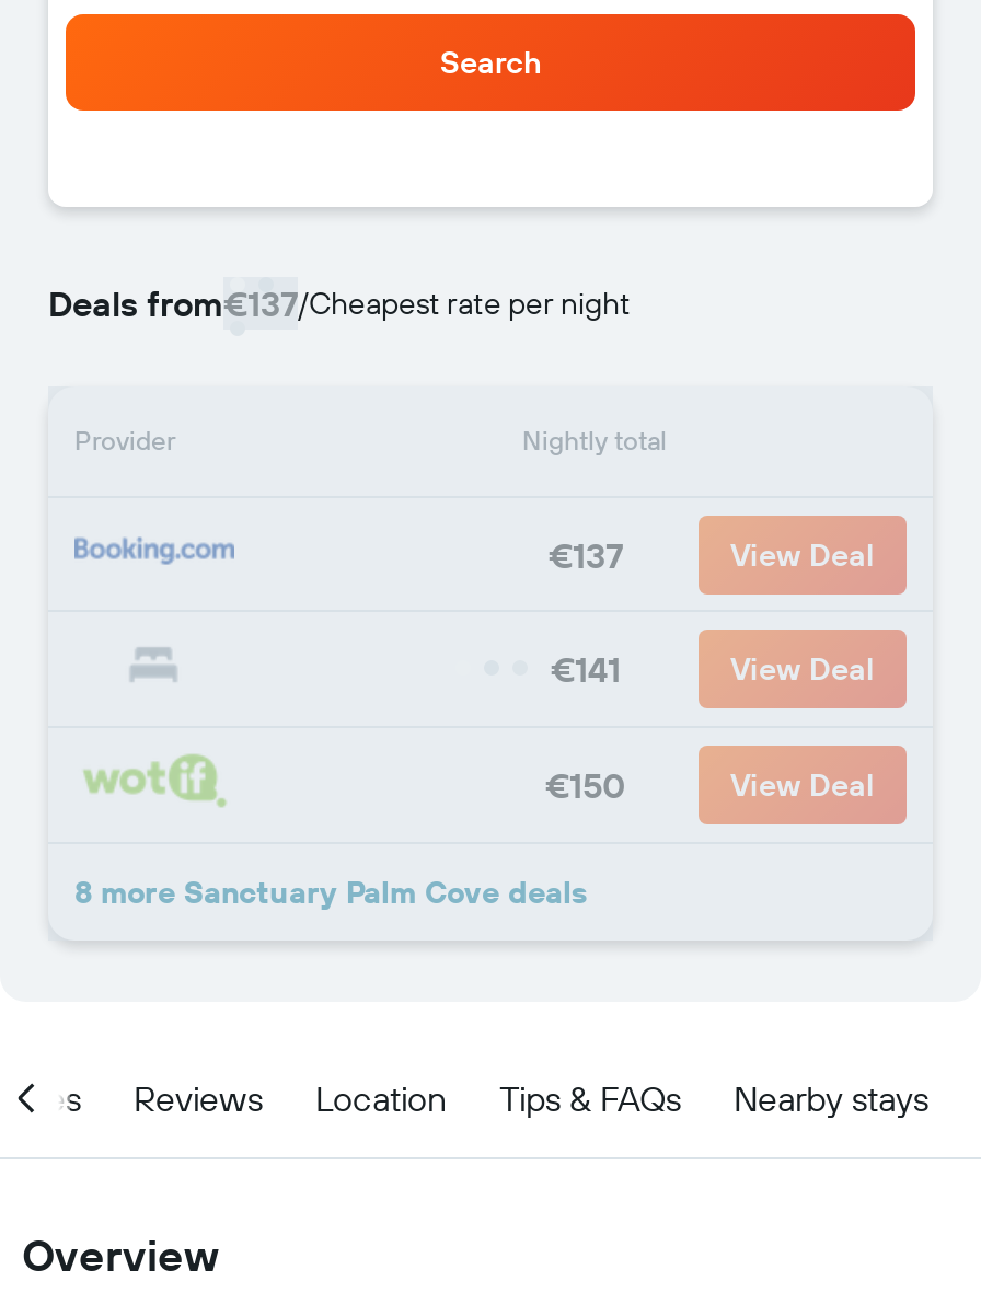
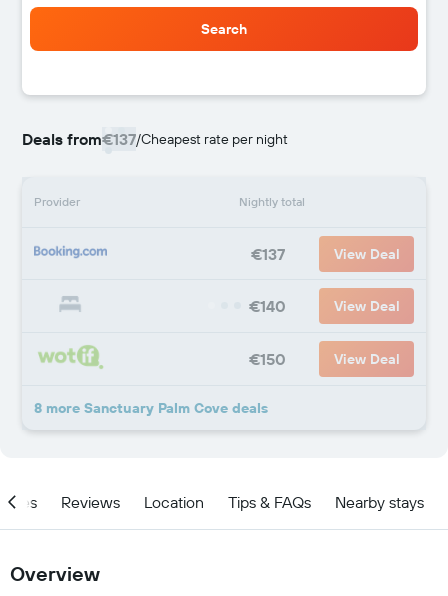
[551,647,621,691] €141 -> [249,296,286,316] €140

